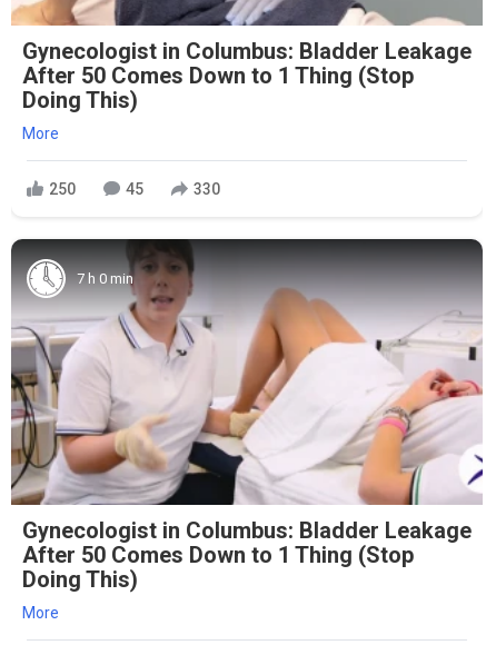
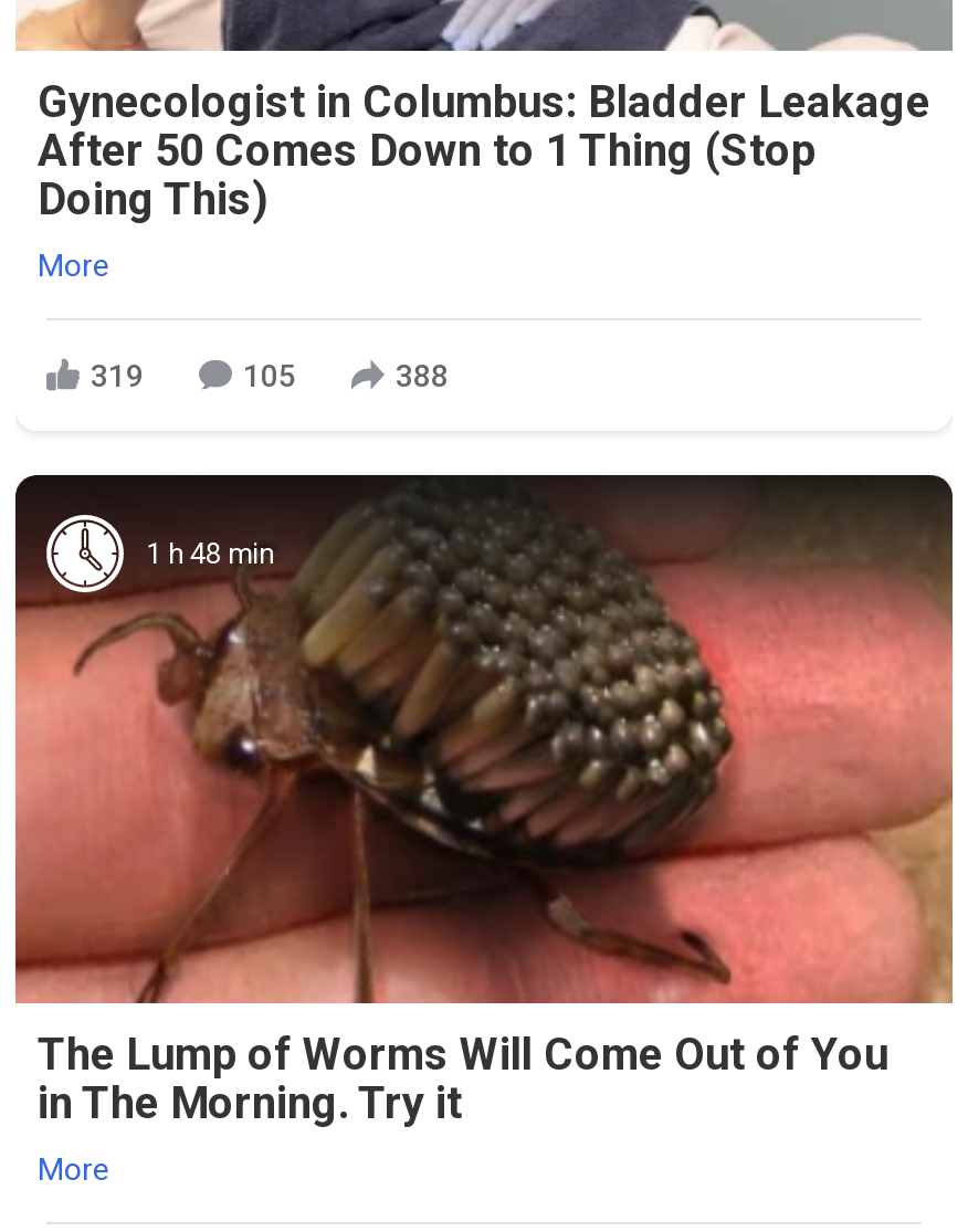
[49,180,220,198] 250 | 45 | 330 -> [91,357,449,393] 319 | 105 | 388
[10,242,484,506] [image] | 7 h 0 min -> [15,480,955,961] [image] | 1 h 48 min
[22,517,472,592] Gynecologist in Columbus: Bladder Leakage | After 50 Comes Down to 1 Thing (Stop | Doing This) -> [38,1027,888,1129] The Lump of Worms Will Come Out of You | in The Morning. Try it

